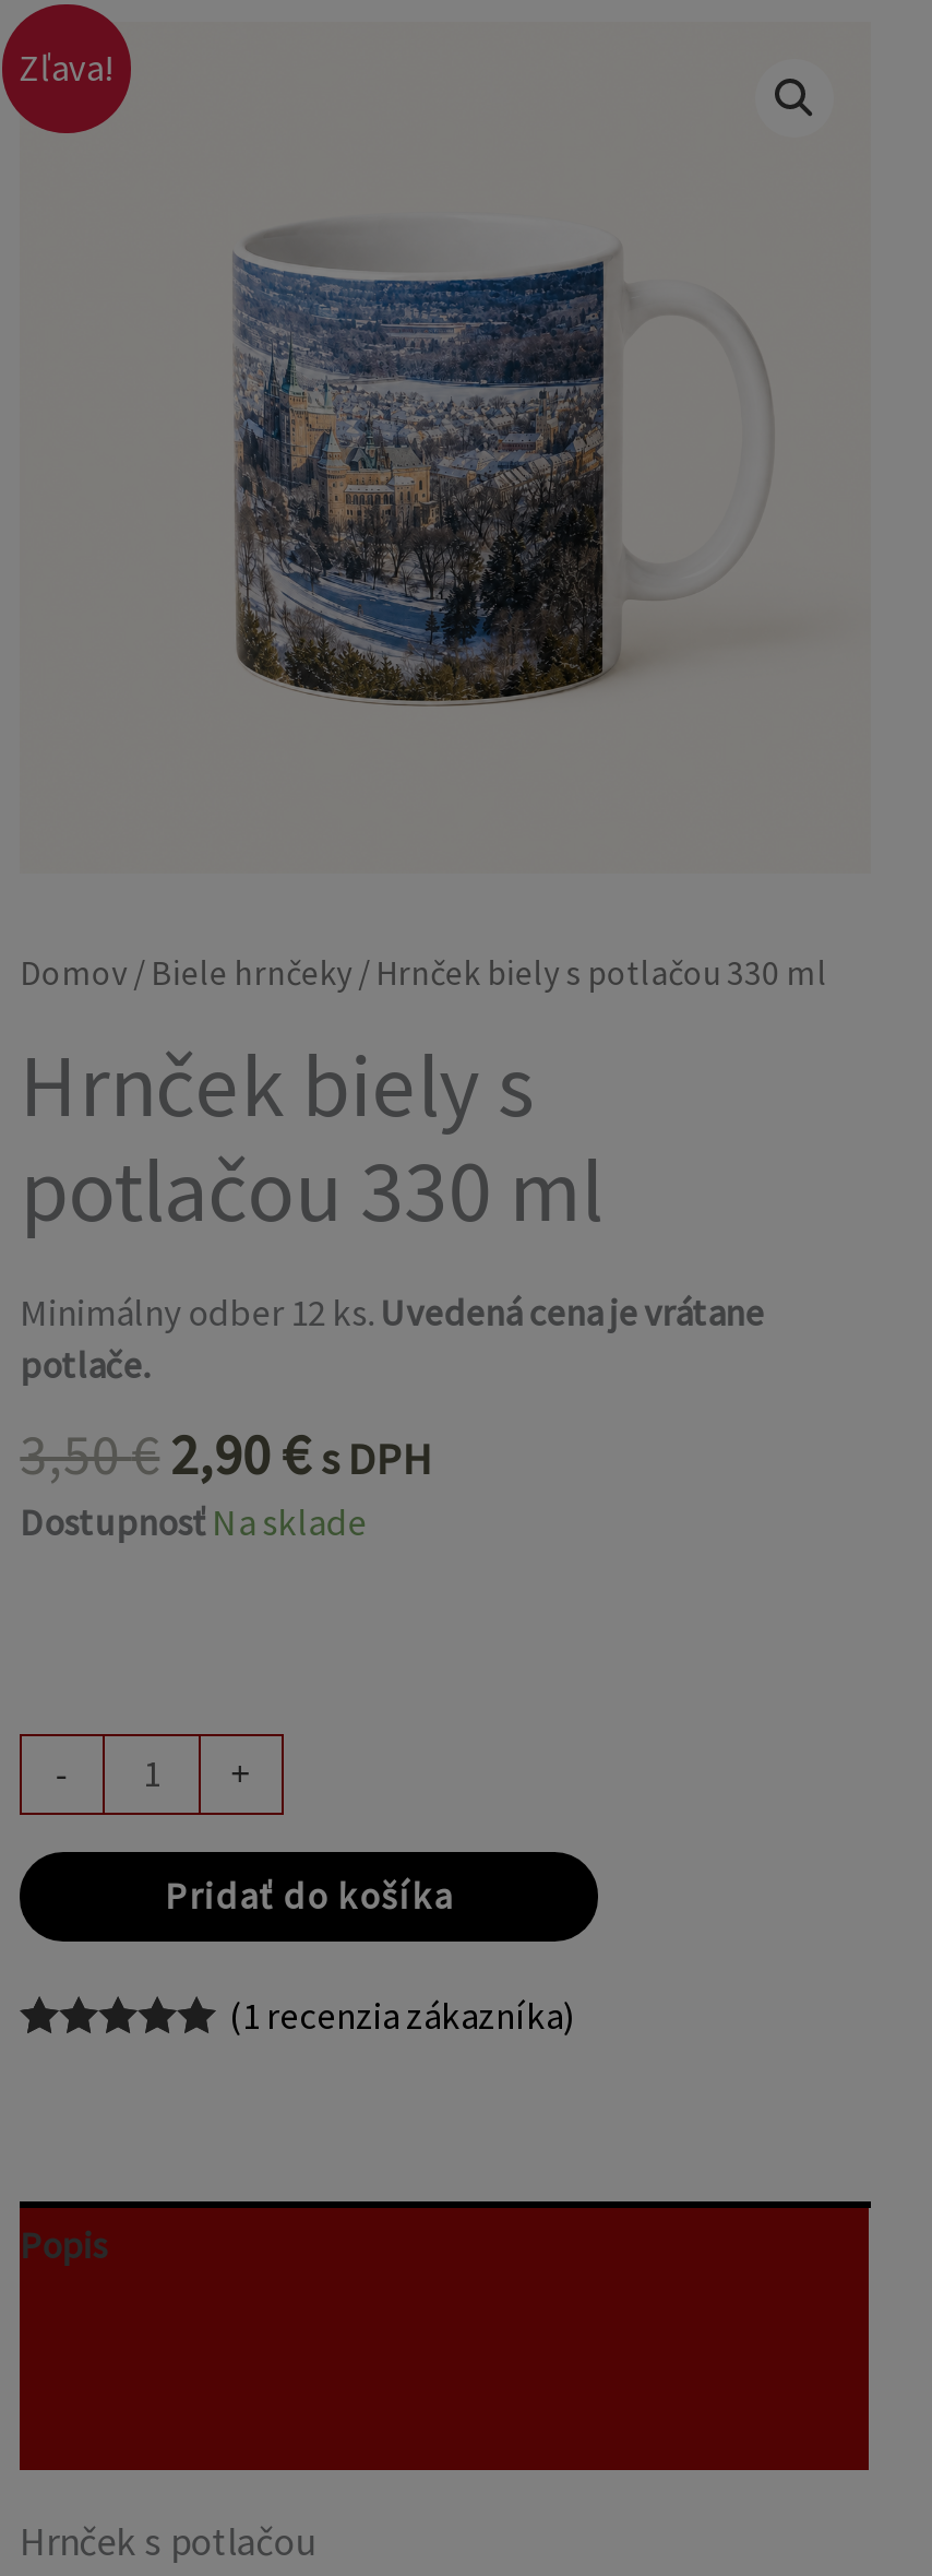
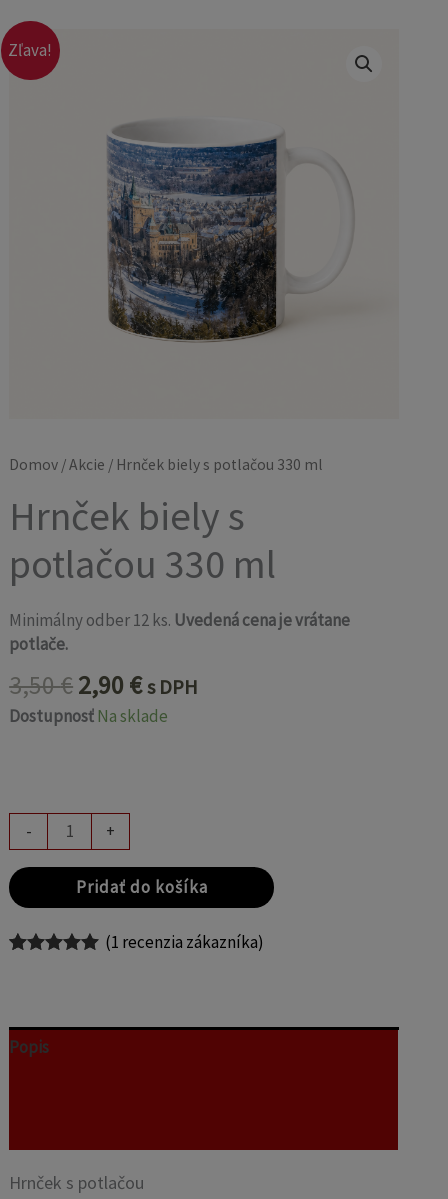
[20,952,828,993] Domov / Biele hrnčeky / Hrnček biely s potlačou 330 ml -> [9,455,323,474] Domov / Akcie / Hrnček biely s potlačou 330 ml

